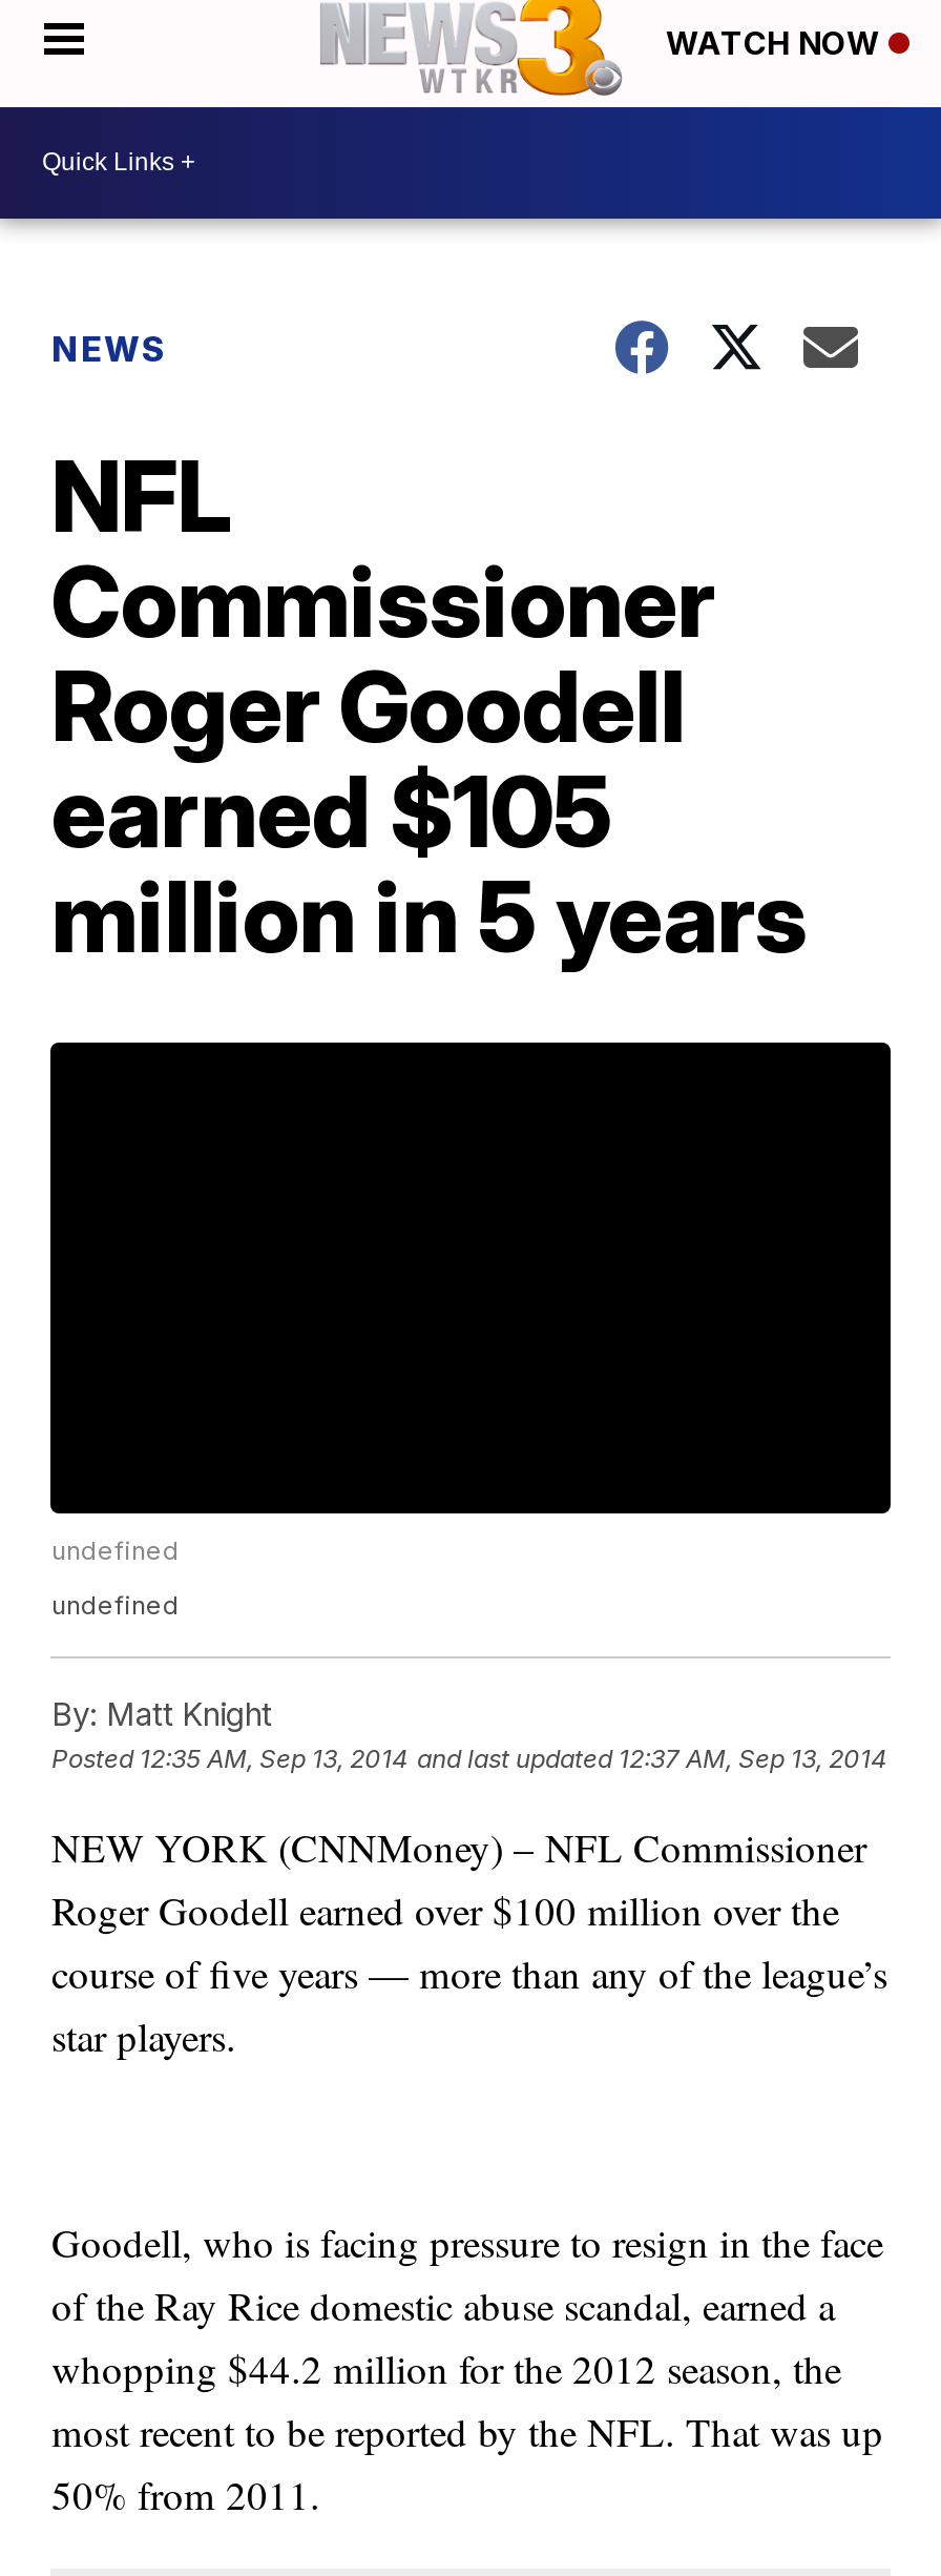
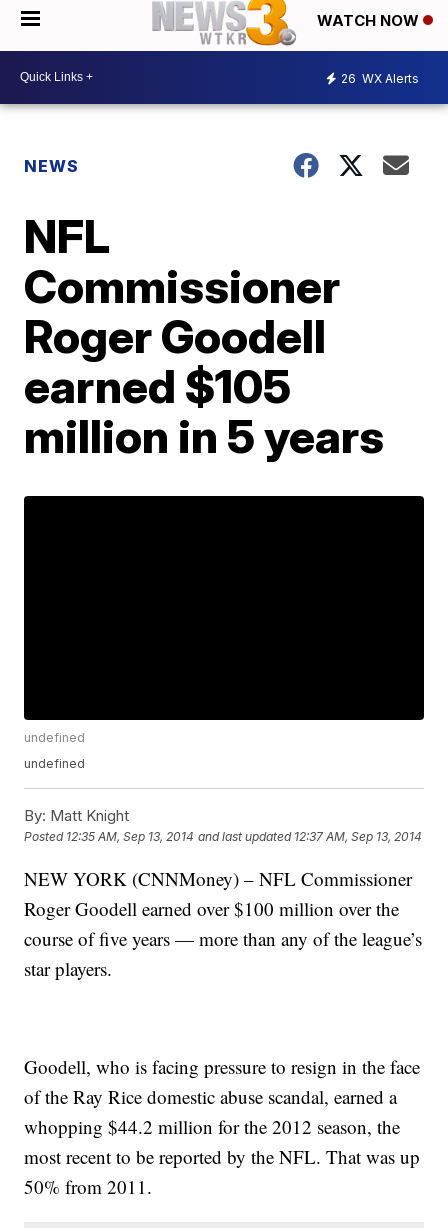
none -> [341,71,419,86] 26 WX Alerts

